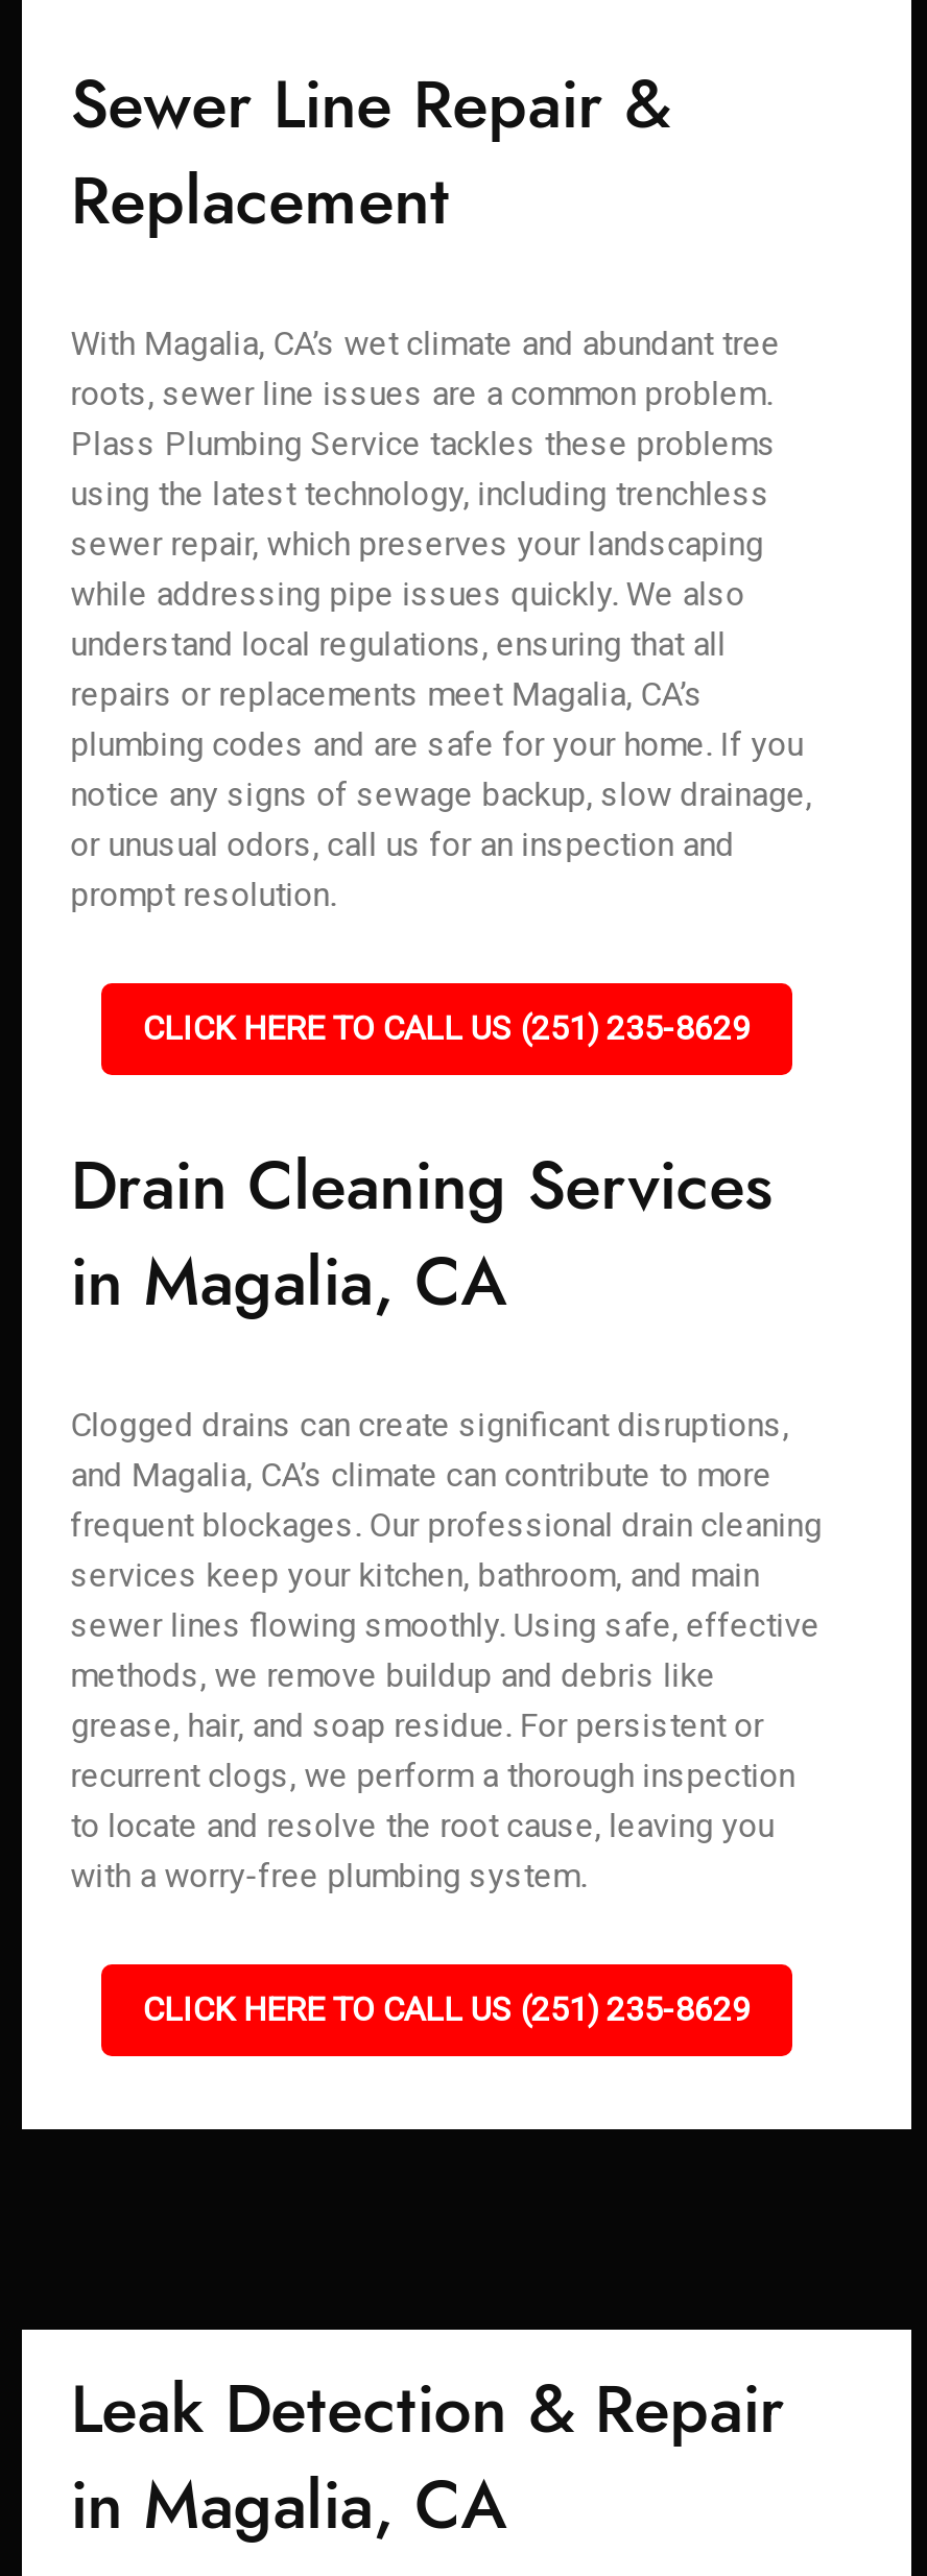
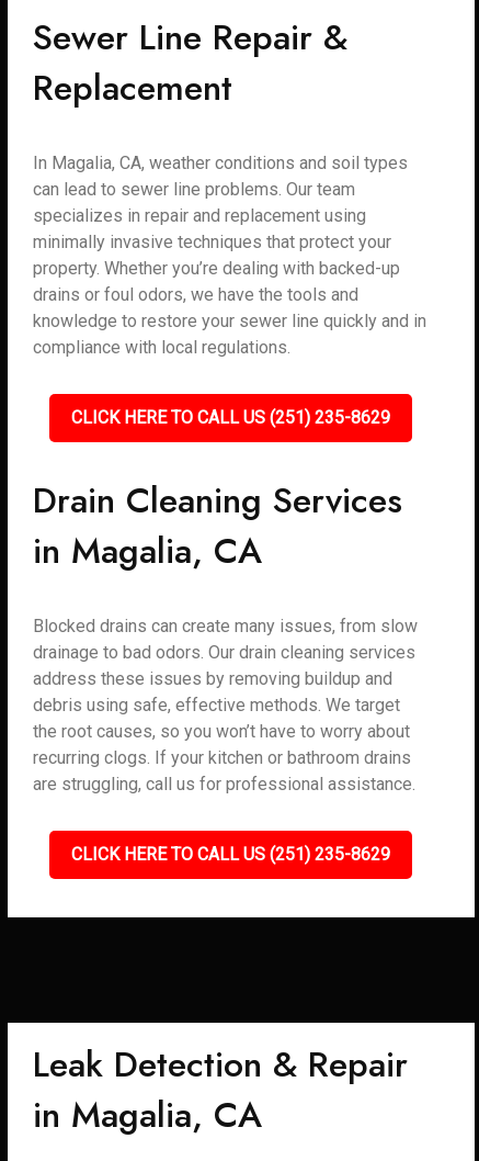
[70,324,812,914] With Magalia, CA’s wet climate and abundant tree | roots, sewer line issues are a common problem. | Plass Plumbing Service tackles these problems | using the latest technology, including trenchless | sewer repair, which preserves your landscaping | while addressing pipe issues quickly. We also | understand local regulations, ensuring that all | repairs or replacements meet Magalia, CA’s | plumbing codes and are safe for your home. If you | notice any signs of sewage backup, slow drainage, | or unusual odors, call us for an inspection and | prompt resolution. -> [33,153,427,358] In Magalia, CA, weather conditions and soil types | can lead to sewer line problems. Our team | specializes in repair and replacement using | minimally invasive techniques that protect your | property. Whether you’re dealing with backed-up | drains or foul odors, we have the tools and | knowledge to restore your sewer line quickly and in | compliance with local regulations.
[70,1405,822,1895] Clogged drains can create significant disruptions, | and Magalia, CA’s climate can contribute to more | frequent blockages. Our professional drain cleaning | services keep your kitchen, bathroom, and main | sewer lines flowing smoothly. Using safe, effective | methods, we remove buildup and debris like | grease, hair, and soap residue. For persistent or | recurrent clogs, we perform a thorough inspection | to locate and resolve the root cause, leaving you | with a worry-free plumbing system. -> [33,616,418,794] Blocked drains can create many issues, from slow | drainage to bad odors. Our drain cleaning services | address these issues by removing buildup and | debris using safe, effective methods. We target | the root causes, so you won’t have to worry about | recurring clogs. If your kitchen or bathroom drains | are struggling, call us for professional assistance.

